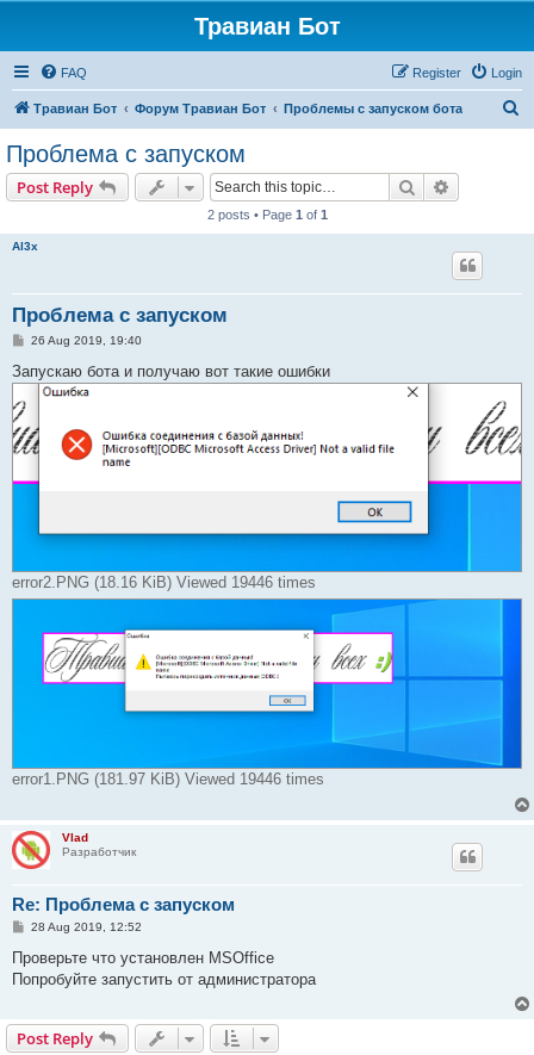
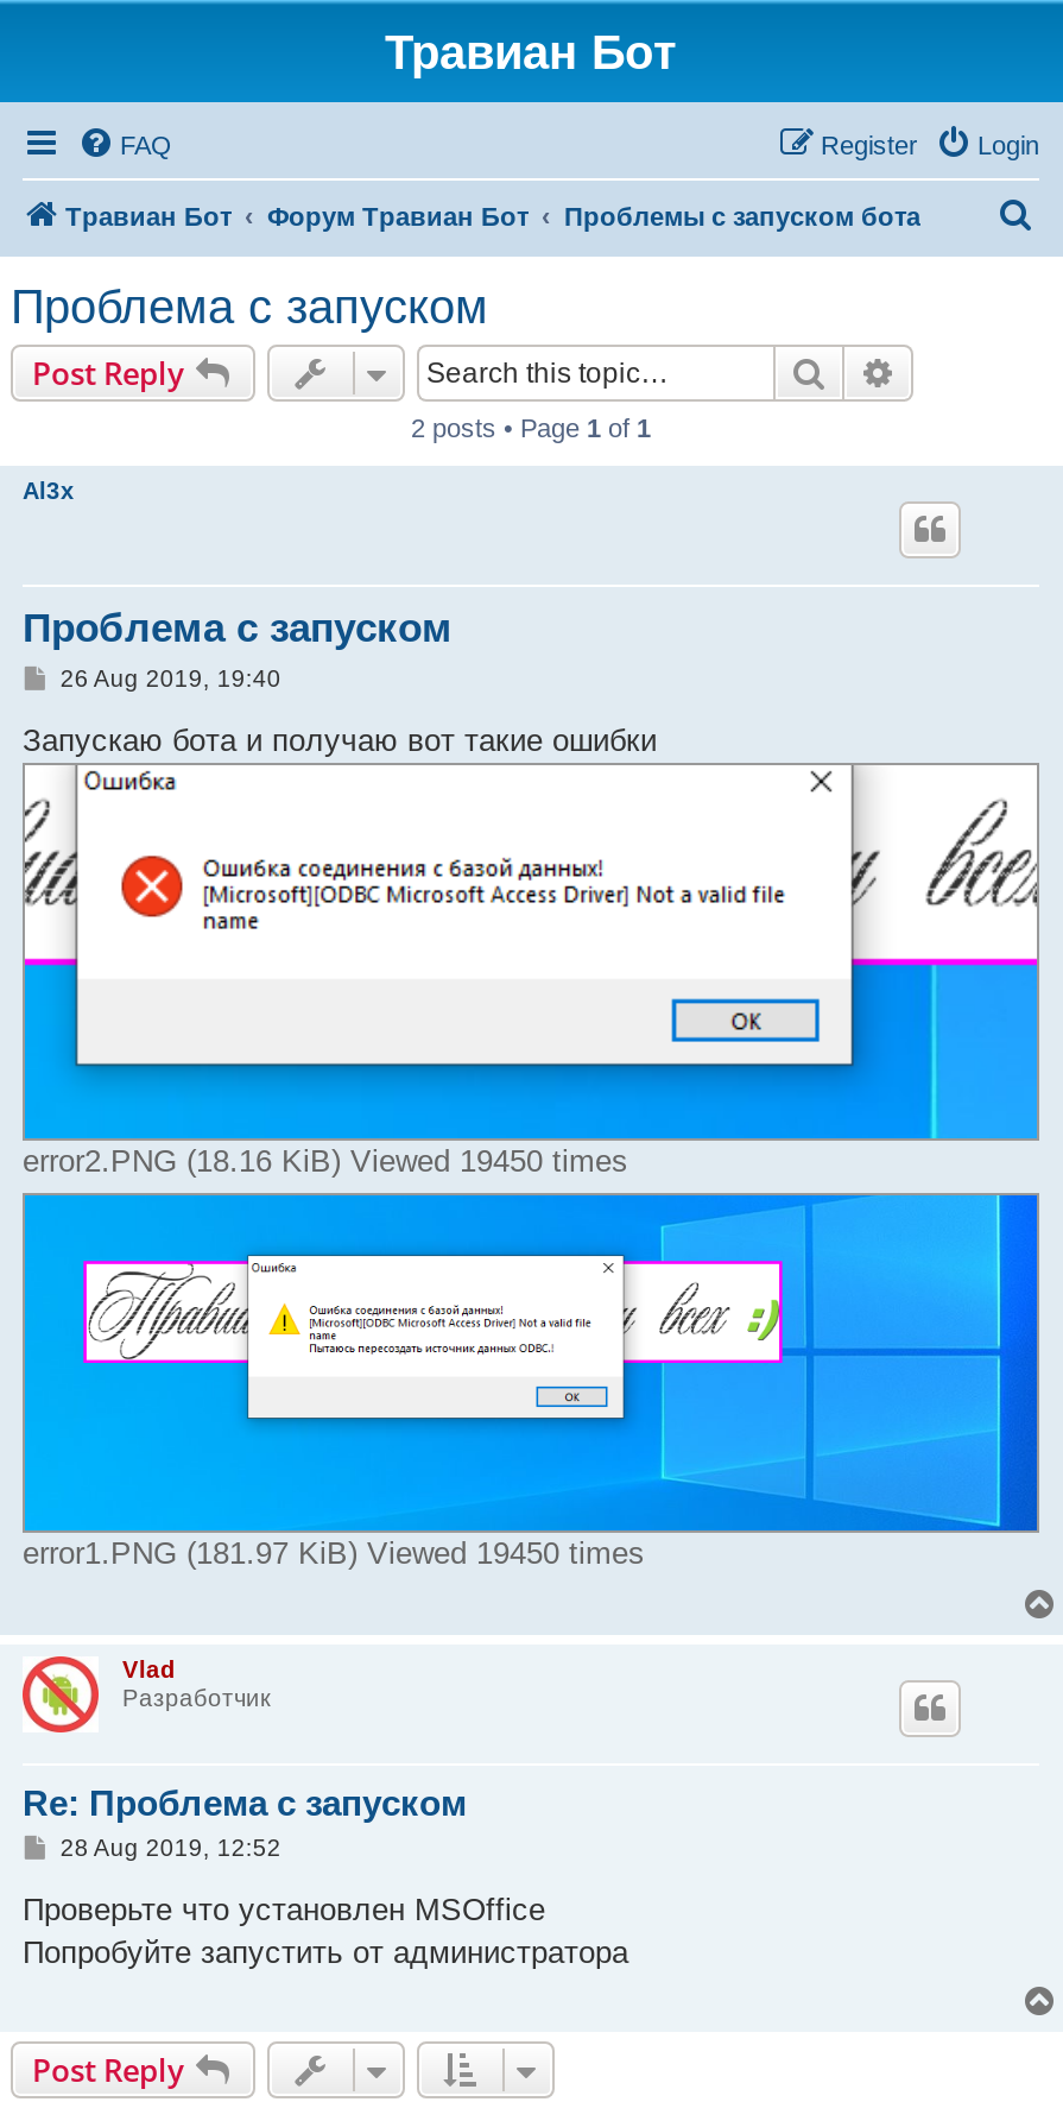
[12,574,316,591] error2.PNG (18.16 KiB) Viewed 19446 times -> [23,1143,628,1179] error2.PNG (18.16 KiB) Viewed 19450 times
[12,770,324,787] error1.PNG (181.97 KiB) Viewed 19446 times -> [23,1534,645,1570] error1.PNG (181.97 KiB) Viewed 19450 times

